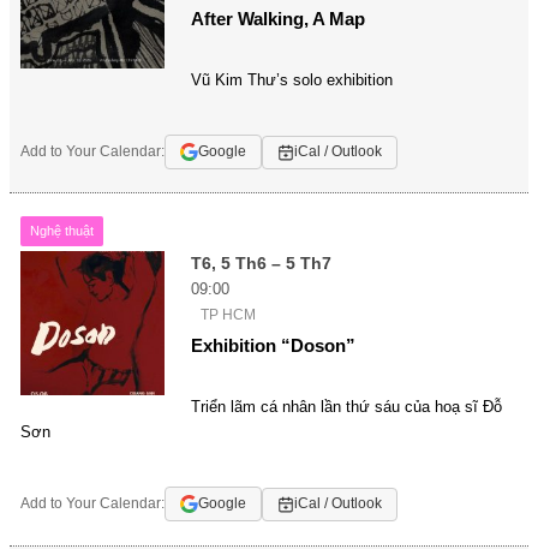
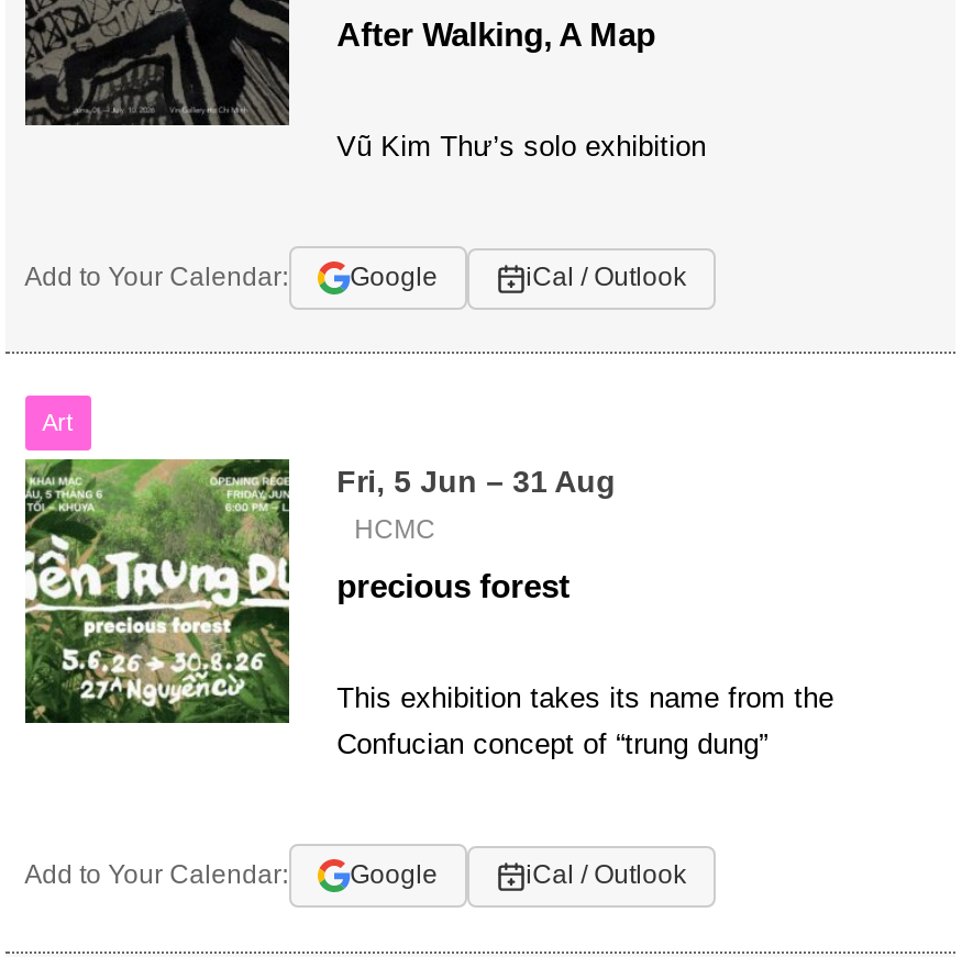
[19,224,501,441] [image] | Nghệ thuật | T6, 5 Th6 – 5 Th7 | 09:00 | TP HCM | Exhibition “Doson” | Triển lãm cá nhân lần thứ sáu của hoạ sĩ Đỗ | Sơn -> [23,410,834,761] [image] | Art | Fri, 5 Jun – 31 Aug | HCMC | precious forest | This exhibition takes its name from the | Confucian concept of “trung dung”

